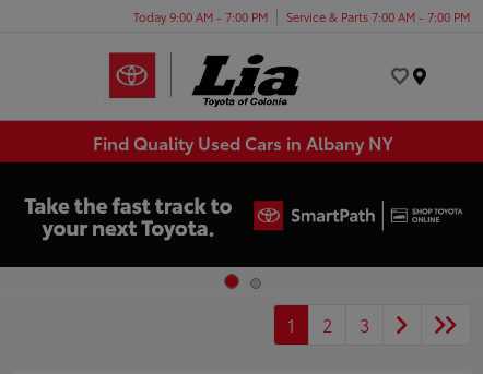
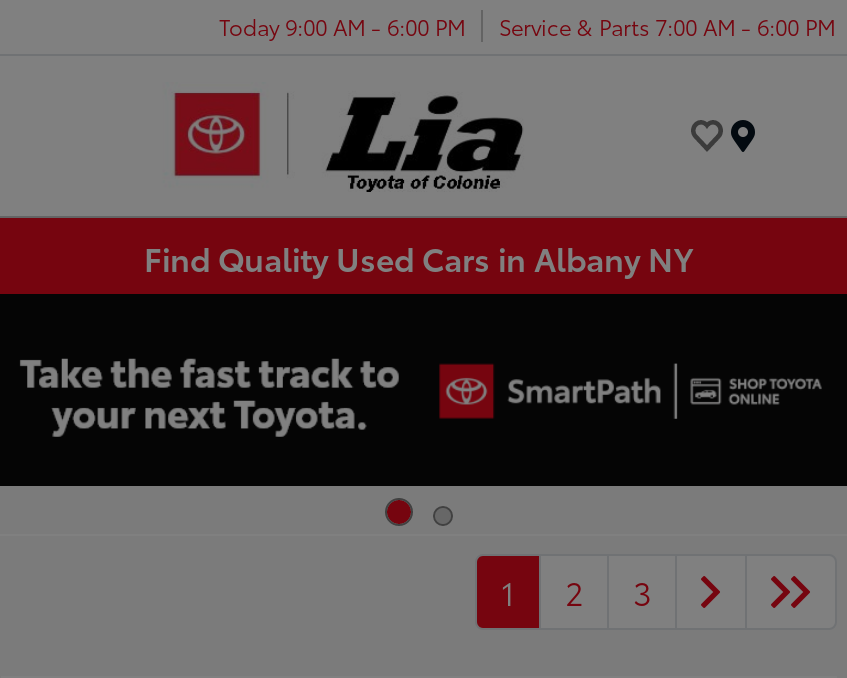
[133,7,268,25] Today 9:00 AM - 7:00 PM -> [219,9,465,41] Today 9:00 AM - 6:00 PM
[286,7,470,25] Service & Parts 7:00 AM - 7:00 PM -> [499,9,835,41] Service & Parts 7:00 AM - 6:00 PM

